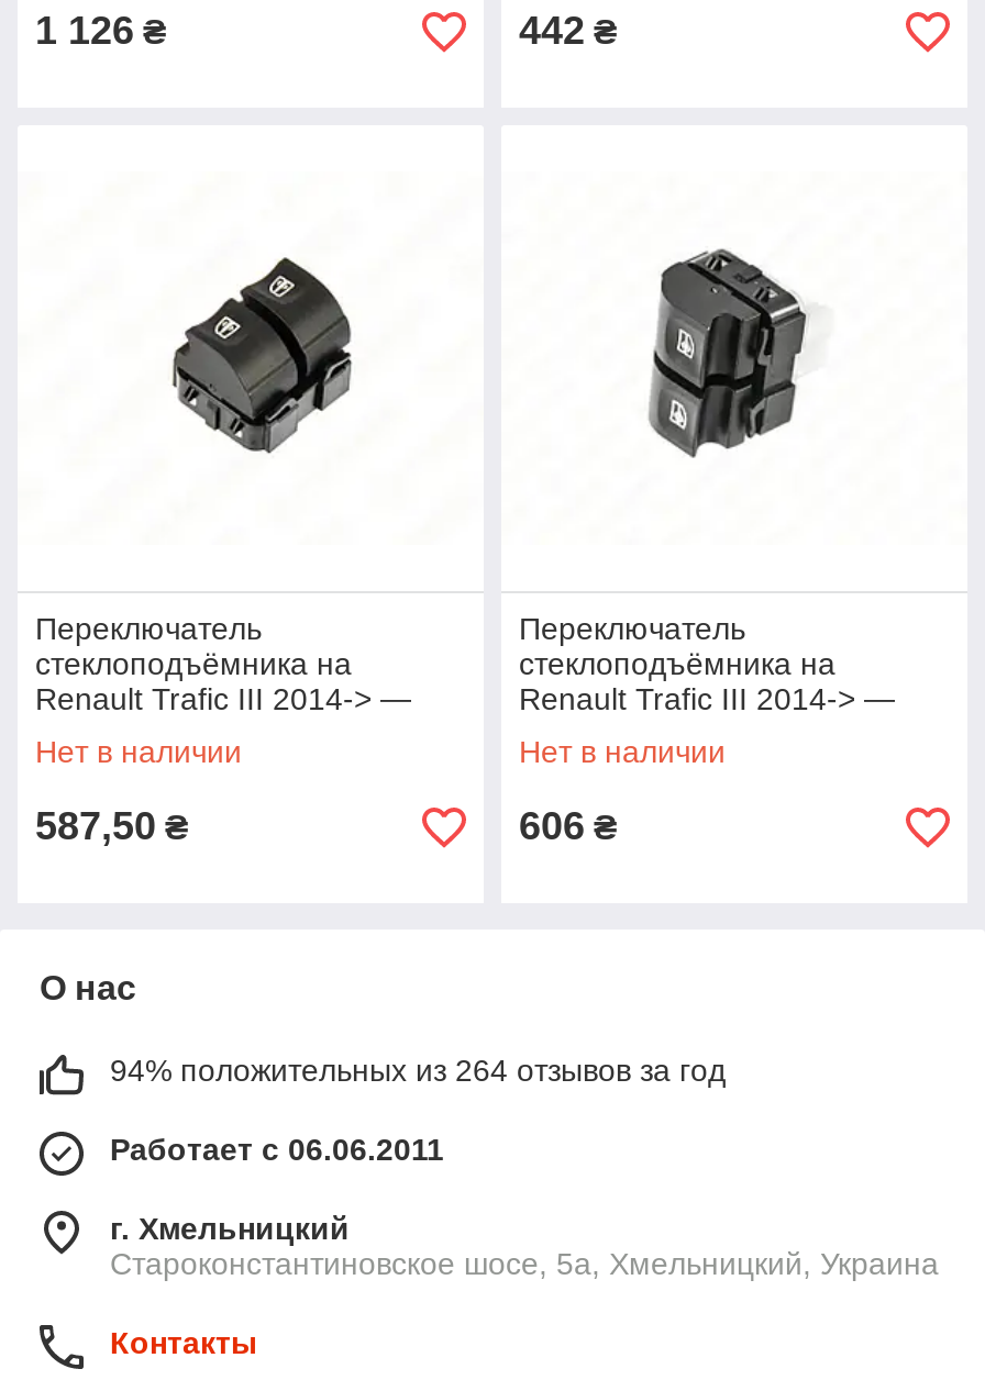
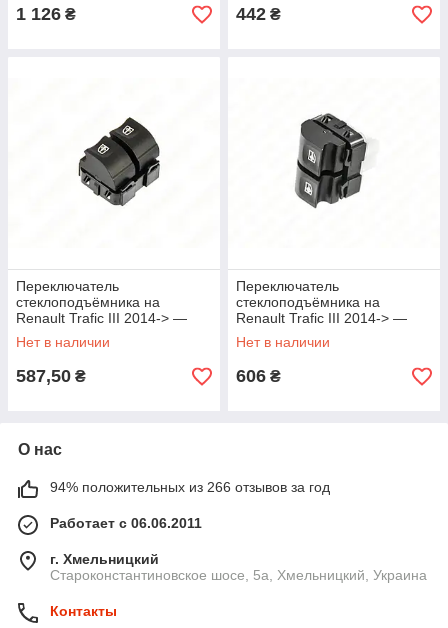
[110,1053,726,1088] 94% положительных из 264 отзывов за год -> [50,479,330,495] 94% положительных из 266 отзывов за год

